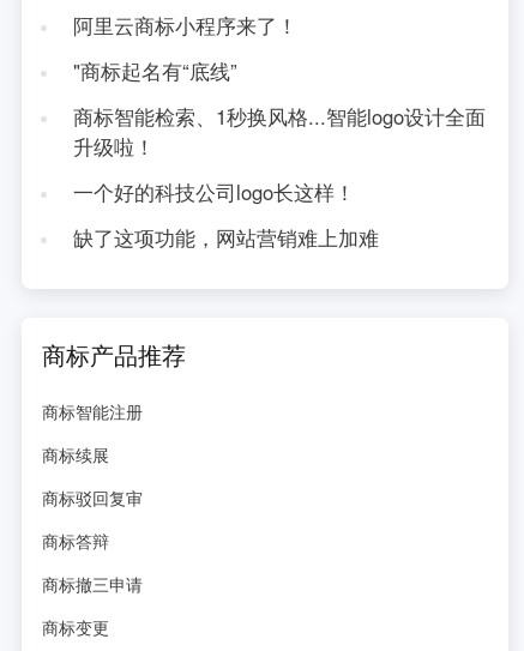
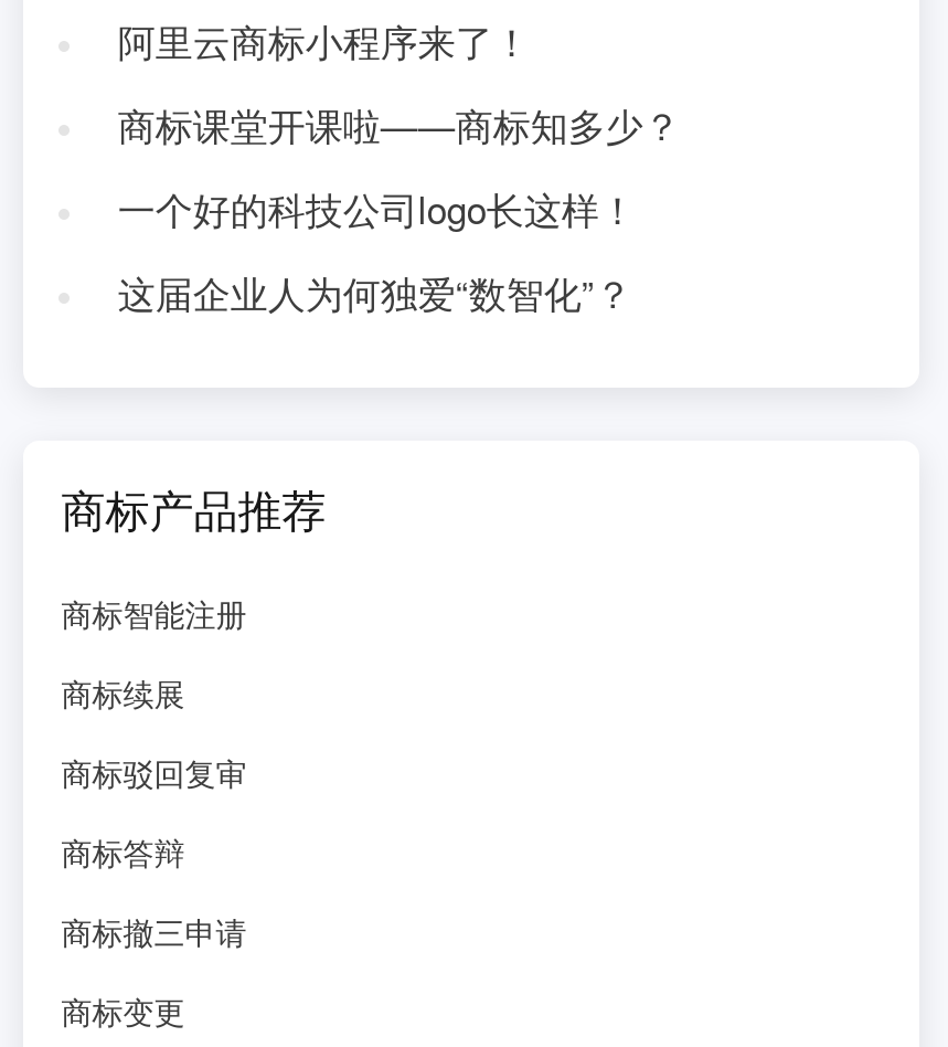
[73,56,485,161] "商标起名有“底线” | 商标智能检索、1秒换风格...智能logo设计全面 | 升级啦！ -> [118,98,680,151] 商标课堂开课啦——商标知多少？
[73,223,379,252] 缺了这项功能，网站营销难上加难 -> [118,266,632,319] 这届企业人为何独爱“数智化”？

